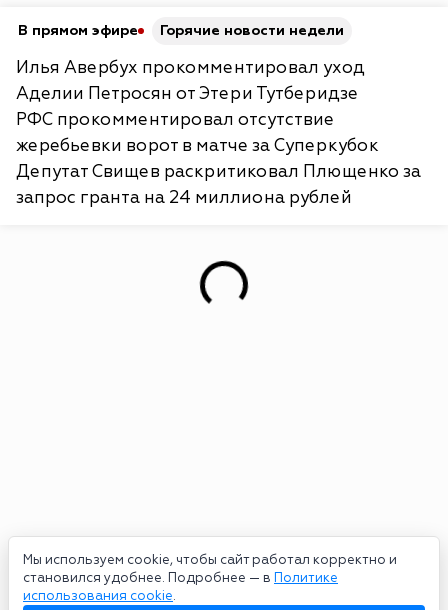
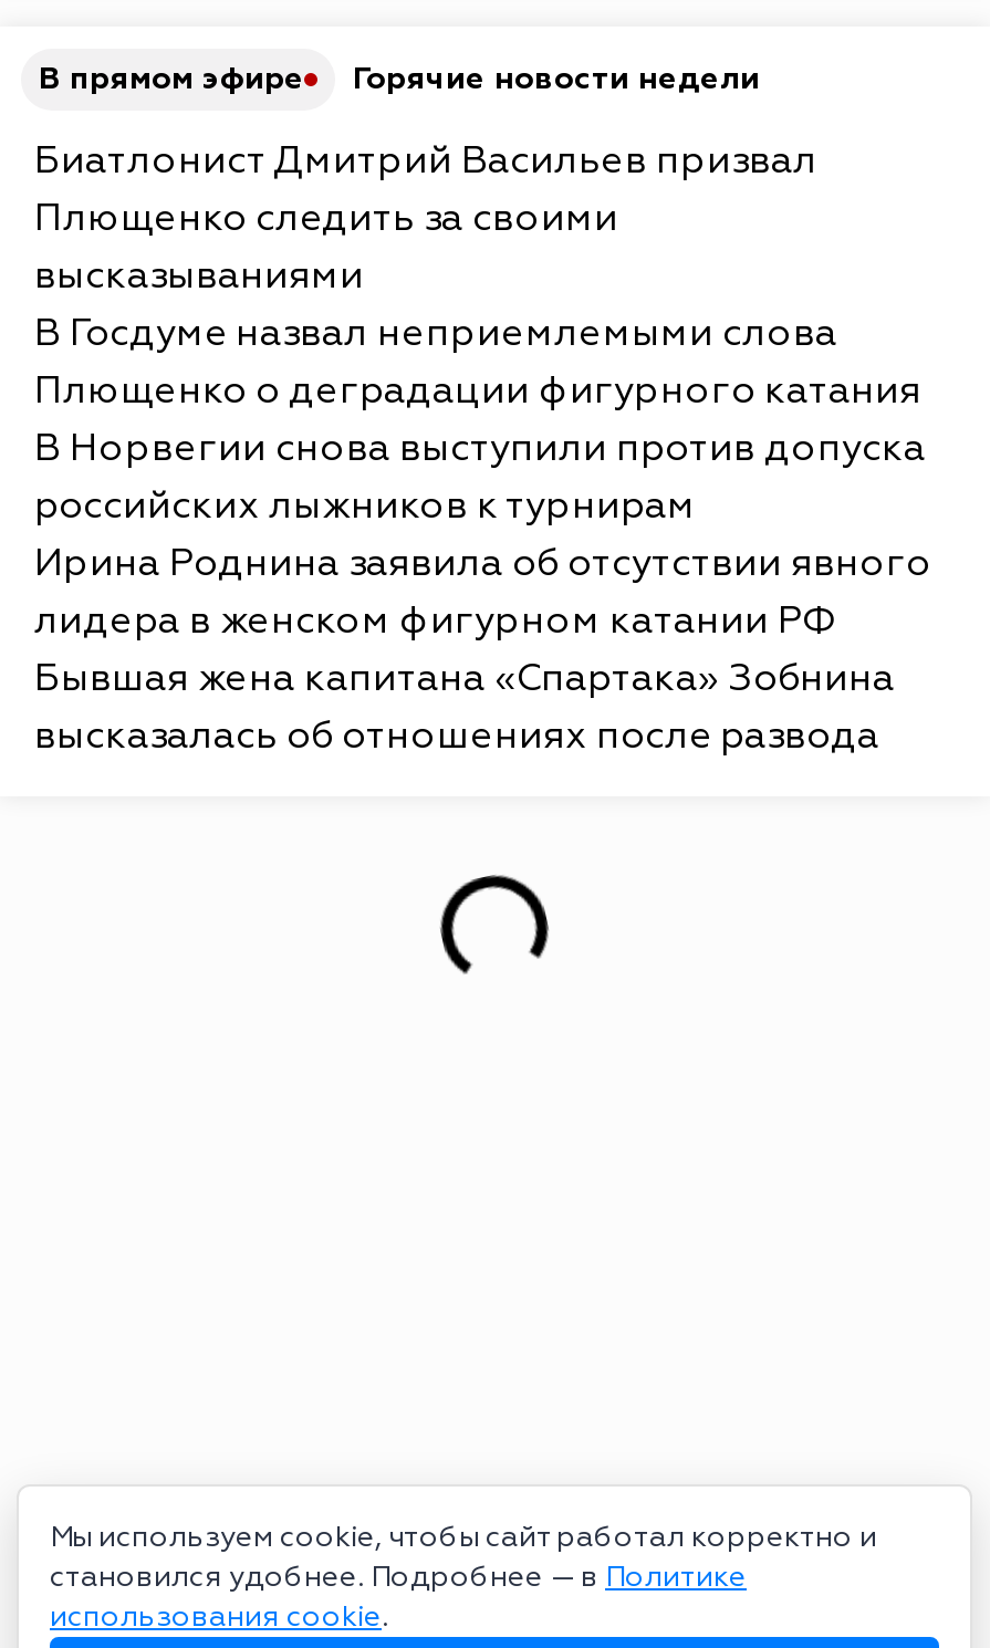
[16,57,421,208] Илья Авербух прокомментировал уход | Аделии Петросян от Этери Тутберидзе | РФС прокомментировал отсутствие | жеребьевки ворот в матче за Суперкубок | Депутат Свищев раскритиковал Плющенко за | запрос гранта на 24 миллиона рублей -> [34,137,930,759] Биатлонист Дмитрий Васильев призвал | Плющенко следить за своими | высказываниями | В Госдуме назвал неприемлемыми слова | Плющенко о деградации фигурного катания | В Норвегии снова выступили против допуска | российских лыжников к турнирам | Ирина Роднина заявила об отсутствии явного | лидера в женском фигурном катании РФ | Бывшая жена капитана «Спартака» Зобнина | высказалась об отношениях после развода

